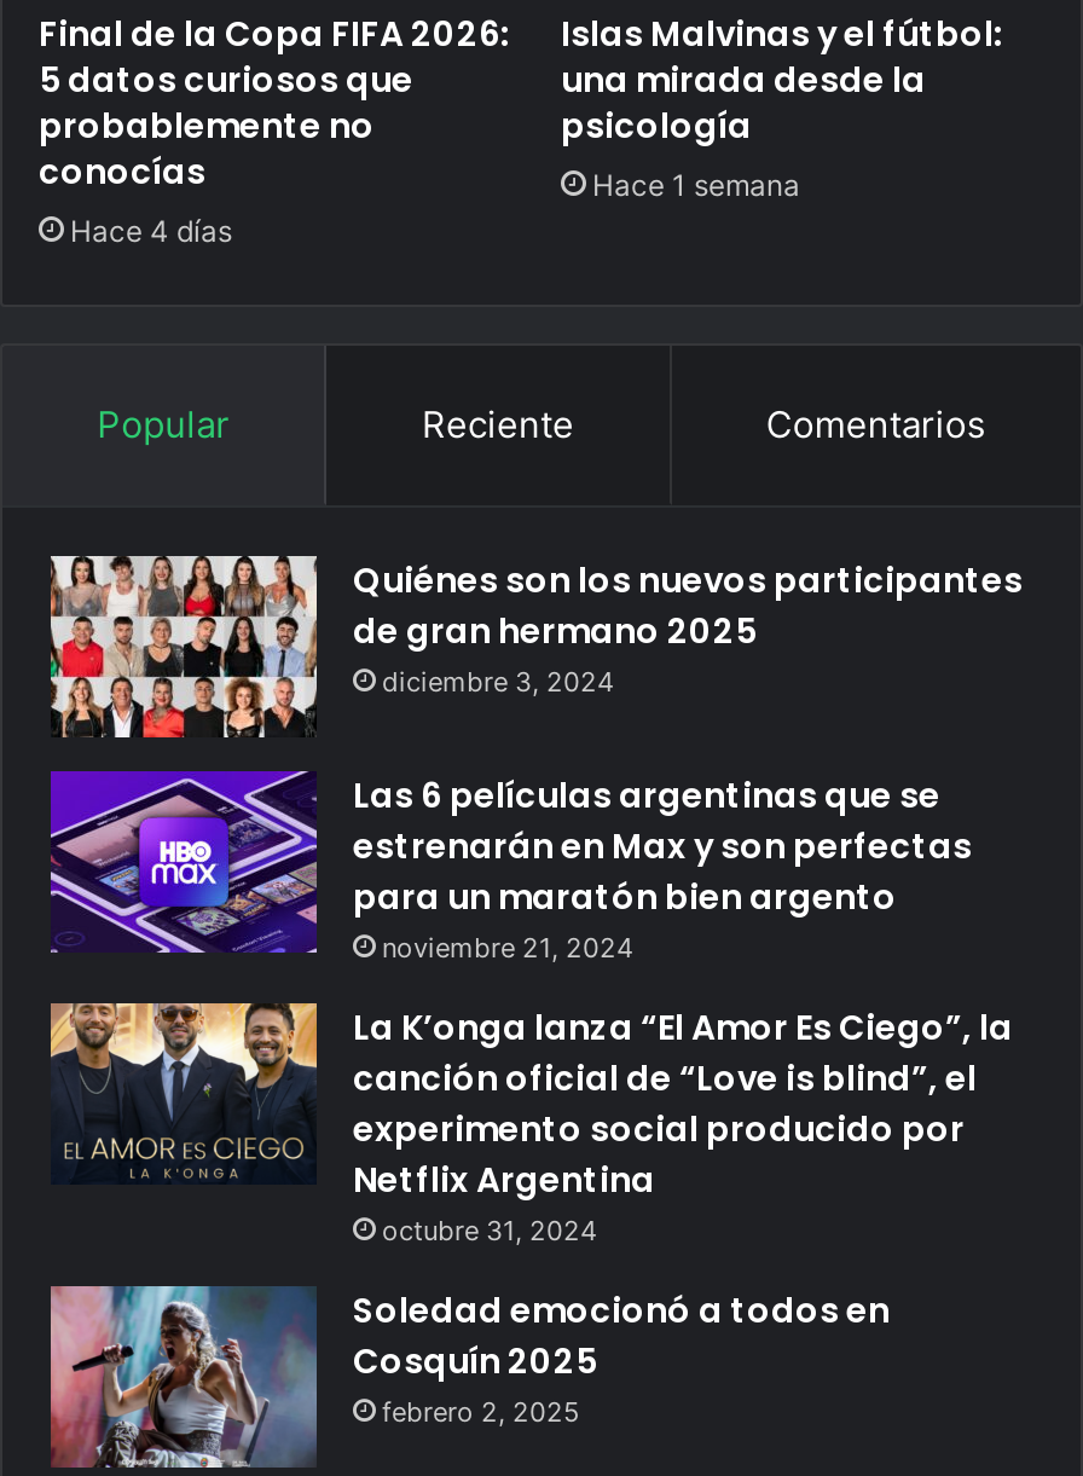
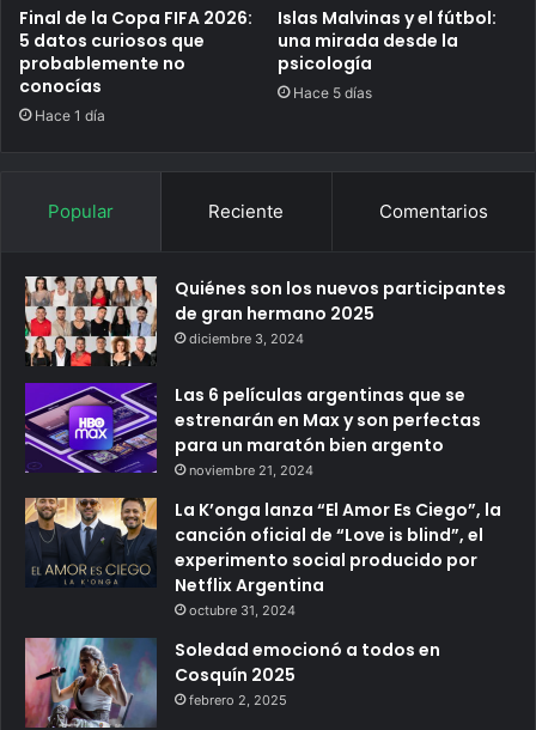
[592,168,800,204] Hace 1 semana -> [293,84,372,102] Hace 5 días
[70,214,232,250] Hace 4 días -> [35,107,105,125] Hace 1 día

